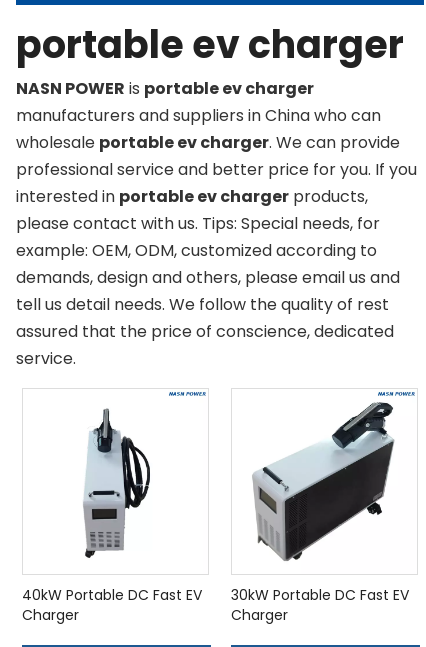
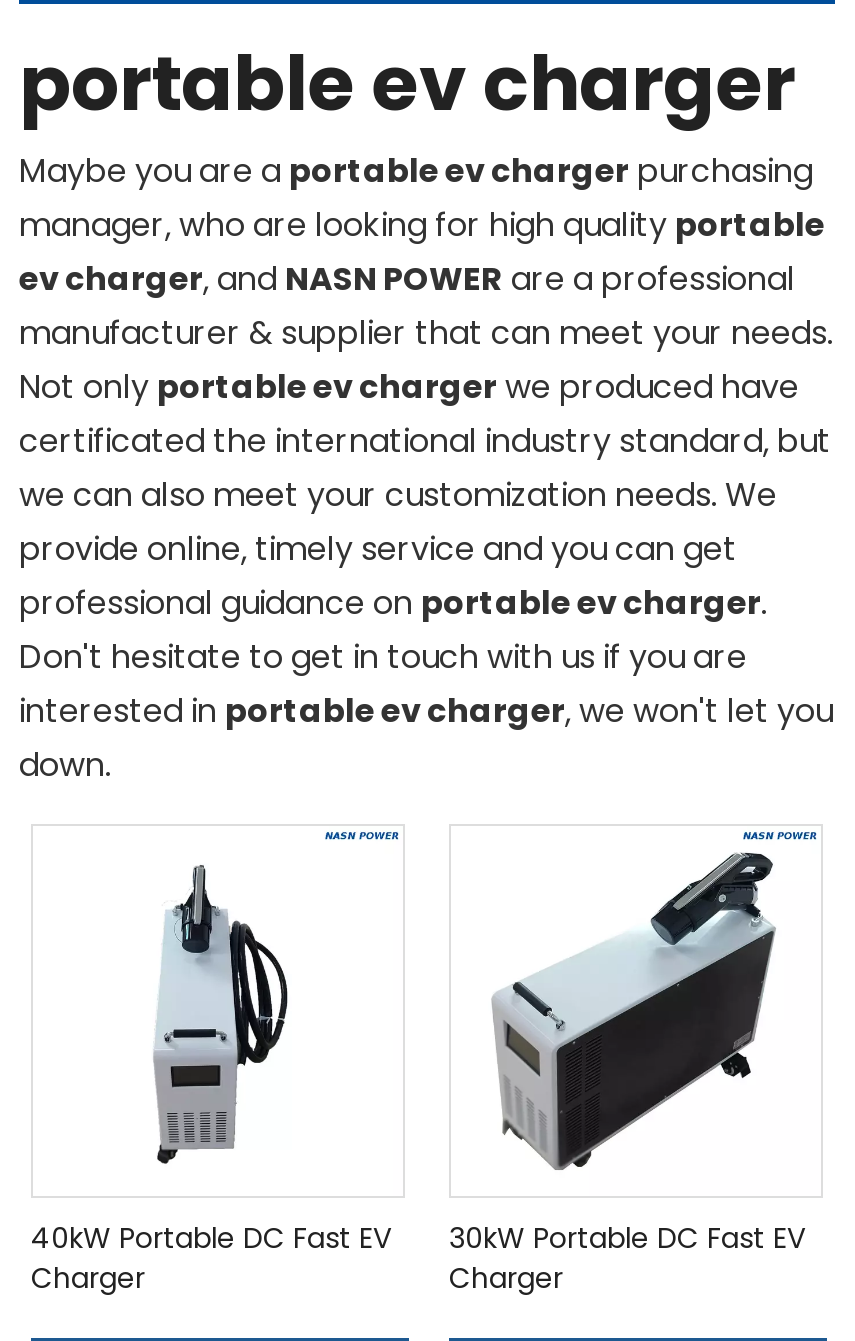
[16,77,417,370] NASN POWER is portable ev charger | manufacturers and suppliers in China who can | wholesale portable ev charger. We can provide | professional service and better price for you. If you | interested in portable ev charger products, | please contact with us. Tips: Special needs, for | example: OEM, ODM, customized according to | demands, design and others, please email us and | tell us detail needs. We follow the quality of rest | assured that the price of conscience, dedicated | service. -> [19,148,833,788] Maybe you are a portable ev charger purchasing | manager, who are looking for high quality portable | ev charger, and NASN POWER are a professional | manufacturer & supplier that can meet your needs. | Not only portable ev charger we produced have | certificated the international industry standard, but | we can also meet your customization needs. We | provide online, timely service and you can get | professional guidance on portable ev charger. | Don't hesitate to get in touch with us if you are | interested in portable ev charger, we won't let you | down.

